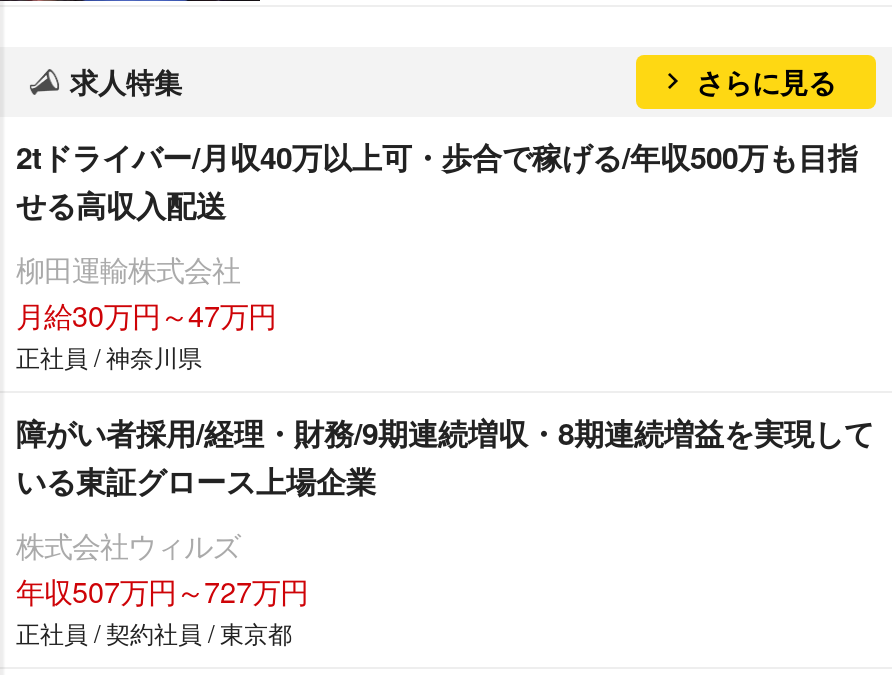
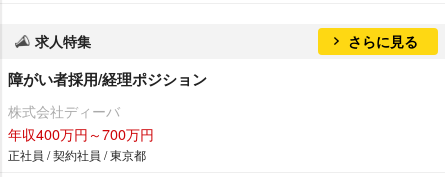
[16,135,874,611] 2tドライバー/月収40万以上可・歩合で稼げる/年収500万も目指 | せる高収入配送 | 柳田運輸株式会社 | 月給30万円～47万円 | 正社員 / 神奈川県 | 障がい者採用/経理・財務/9期連続増収・8期連続増益を実現して | いる東証グロース上場企業 | 株式会社ウィルズ | 年収507万円～727万円 -> [8,68,207,144] 障がい者採用/経理ポジション | 株式会社ディーバ | 年収400万円～700万円

